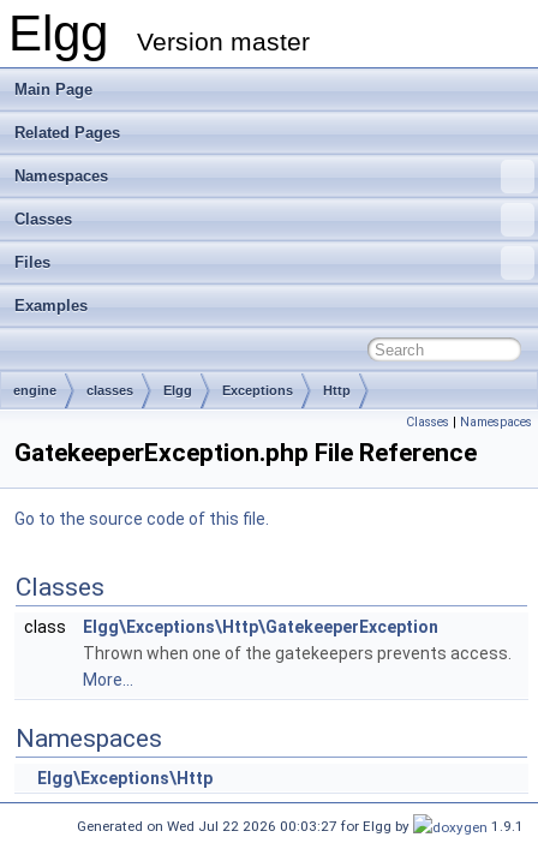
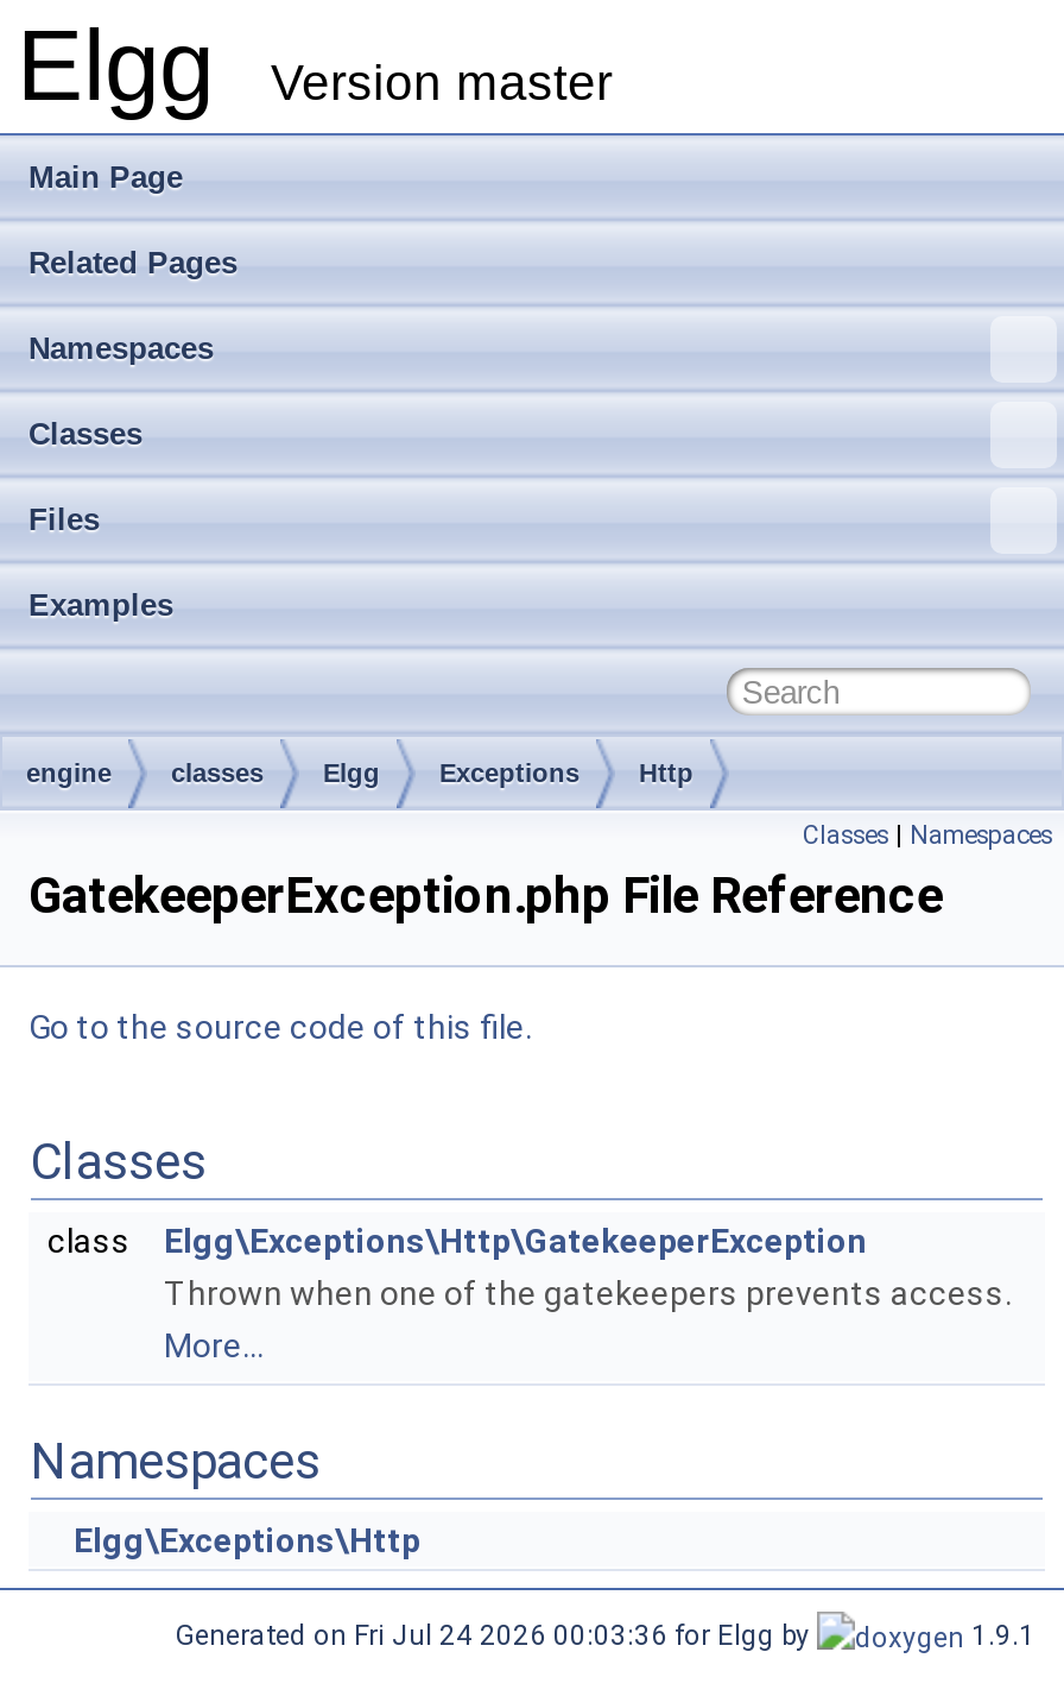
[77,818,413,835] Generated on Wed Jul 22 2026 00:03:27 for Elgg by -> [176,1619,817,1652] Generated on Fri Jul 24 2026 00:03:36 for Elgg by

